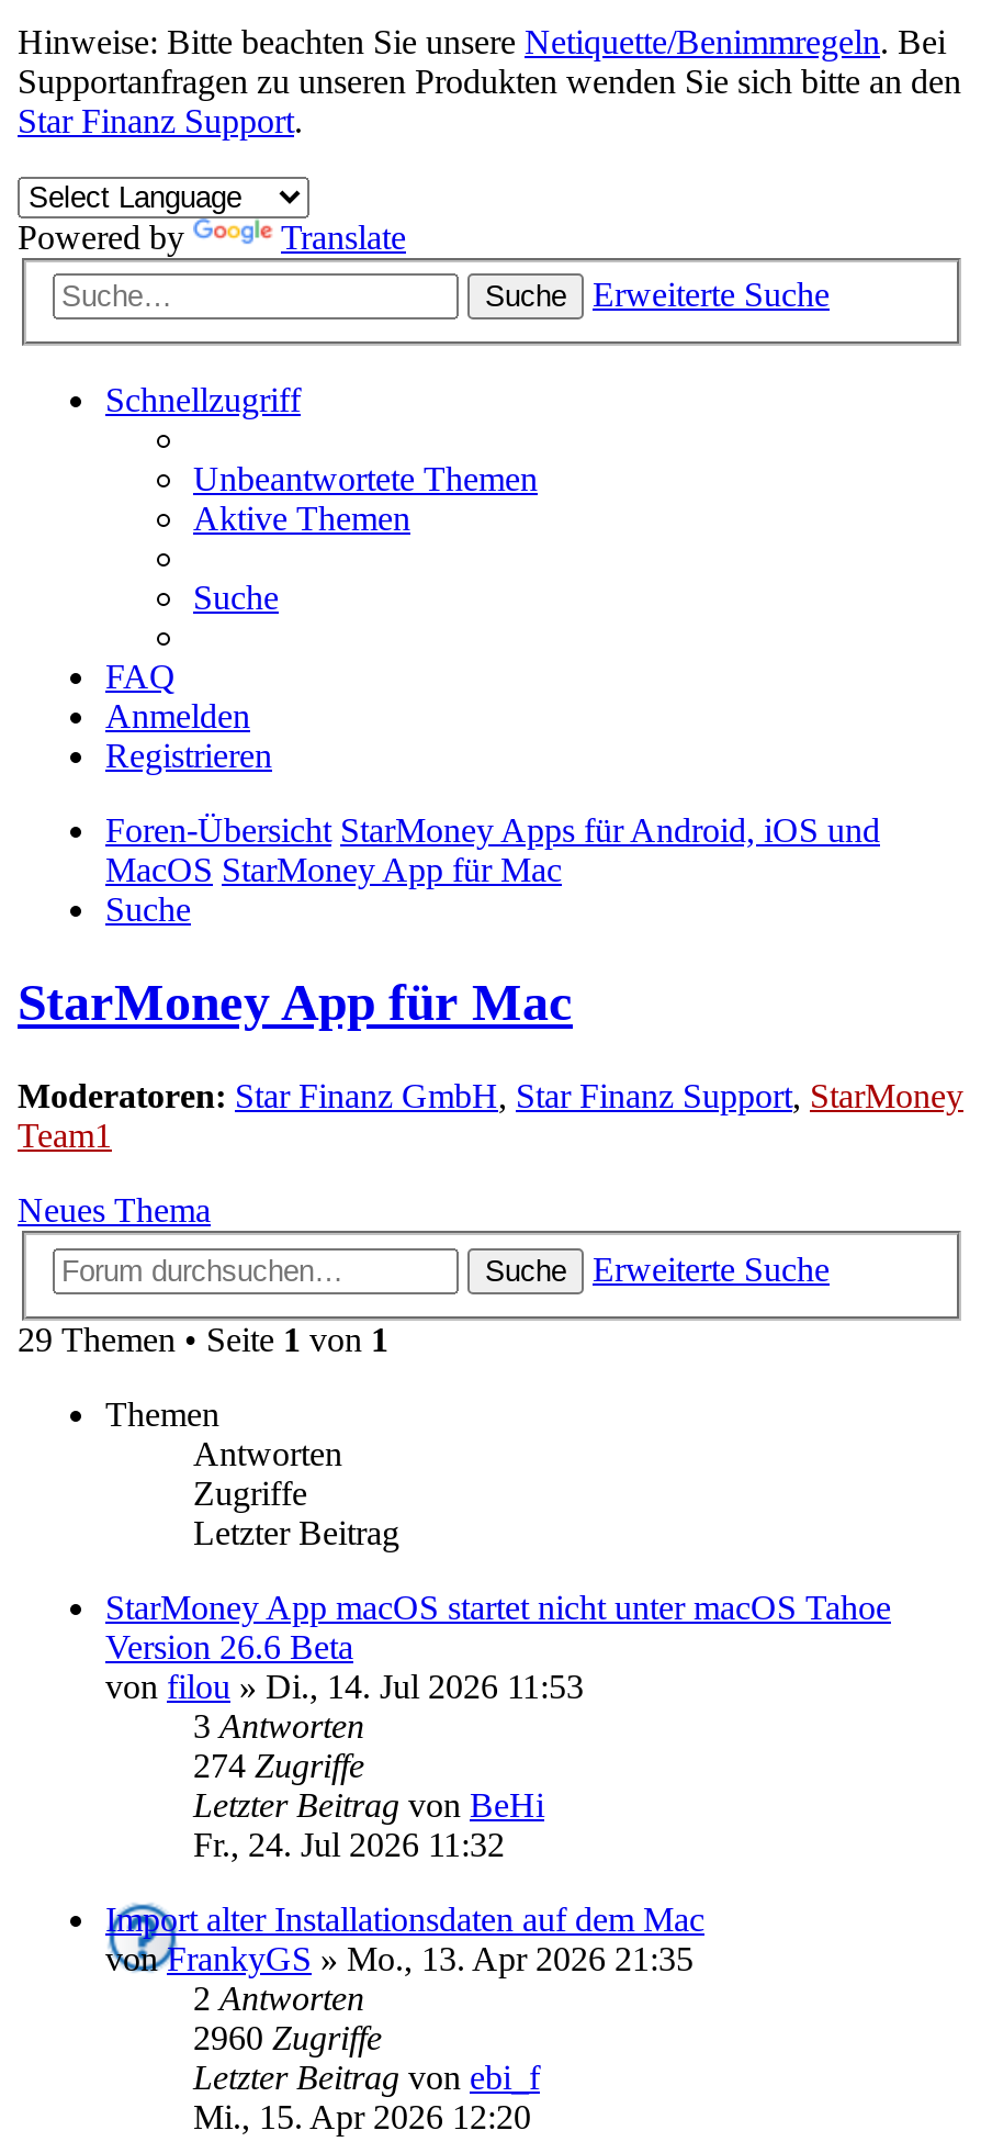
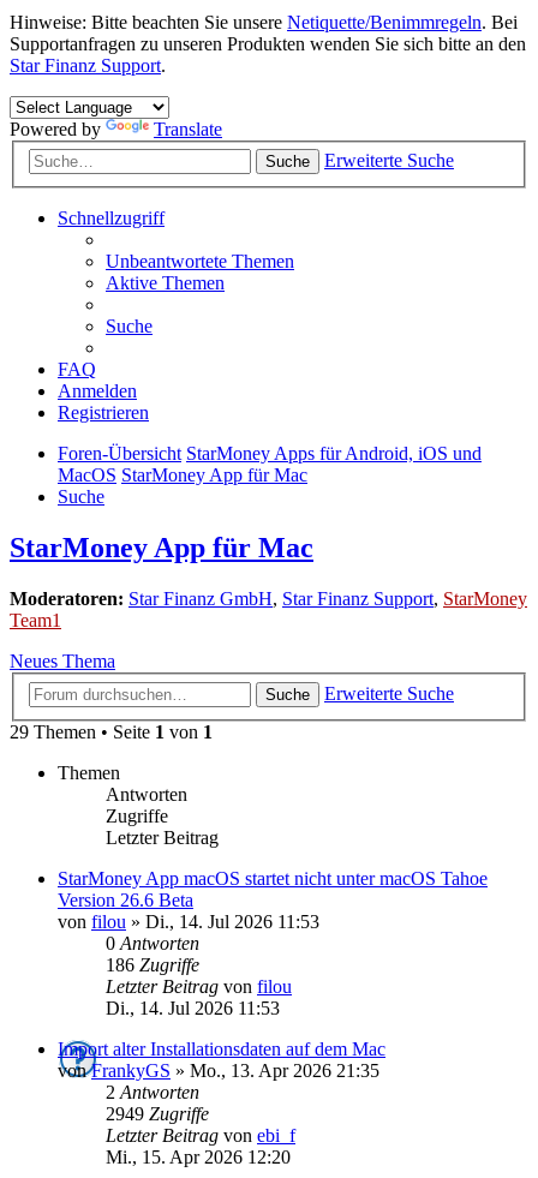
[193,1707,364,1744] 3 Antworten -> [106,933,199,953] 0 Antworten
[193,1747,364,1784] 274 Zugriffe -> [106,955,199,975] 186 Zugriffe
[193,1786,544,1823] Letzter Beitrag von BeHi -> [106,976,292,997] Letzter Beitrag von filou
[193,1826,505,1863] Fr., 24. Jul 2026 11:32 -> [106,998,280,1018] Di., 14. Jul 2026 11:53
[193,2019,382,2056] 2960 Zugriffe -> [106,1103,209,1124] 2949 Zugriffe

